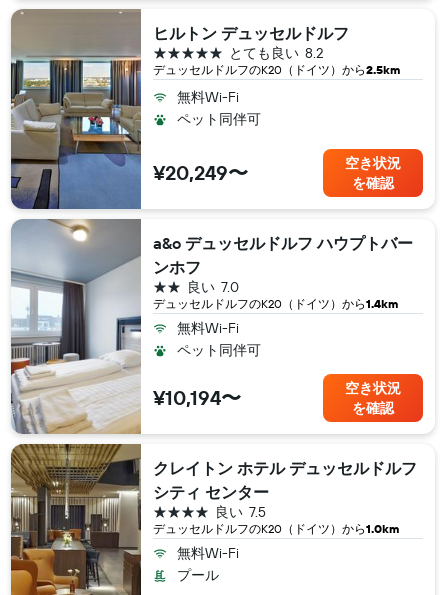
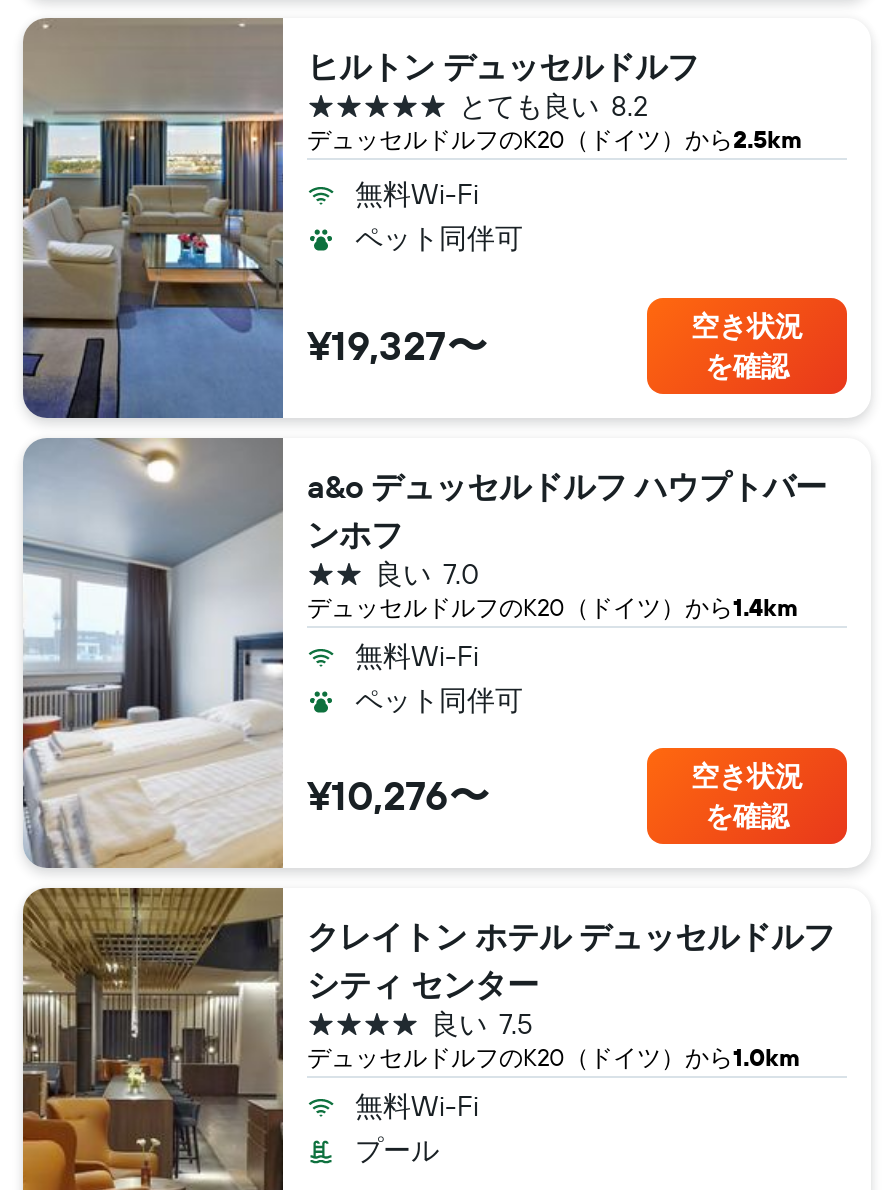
[153,160,248,185] ¥20,249〜 -> [307,320,487,370] ¥19,327〜
[153,385,241,410] ¥10,194〜 -> [307,770,489,820] ¥10,276〜

